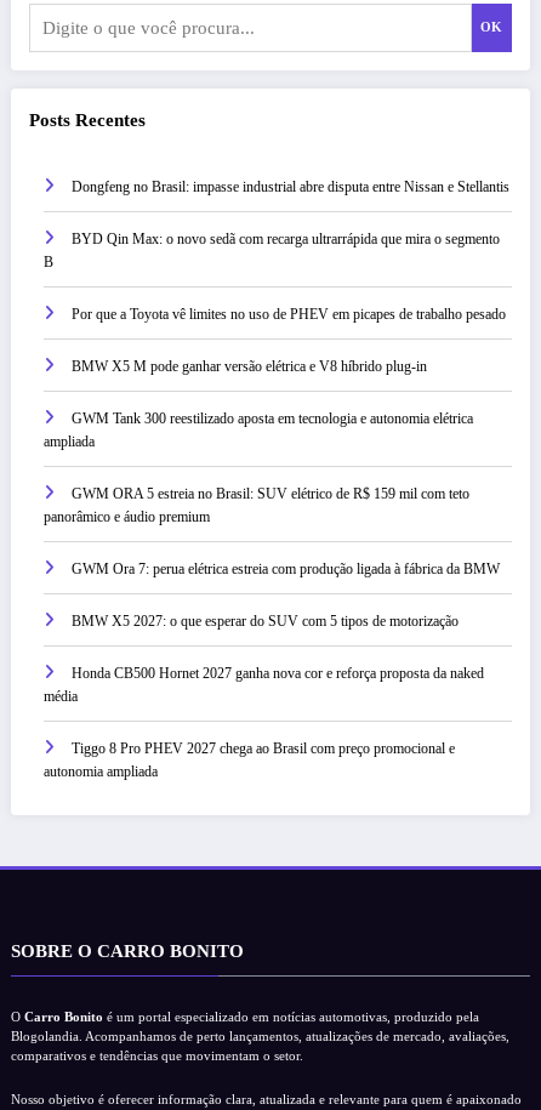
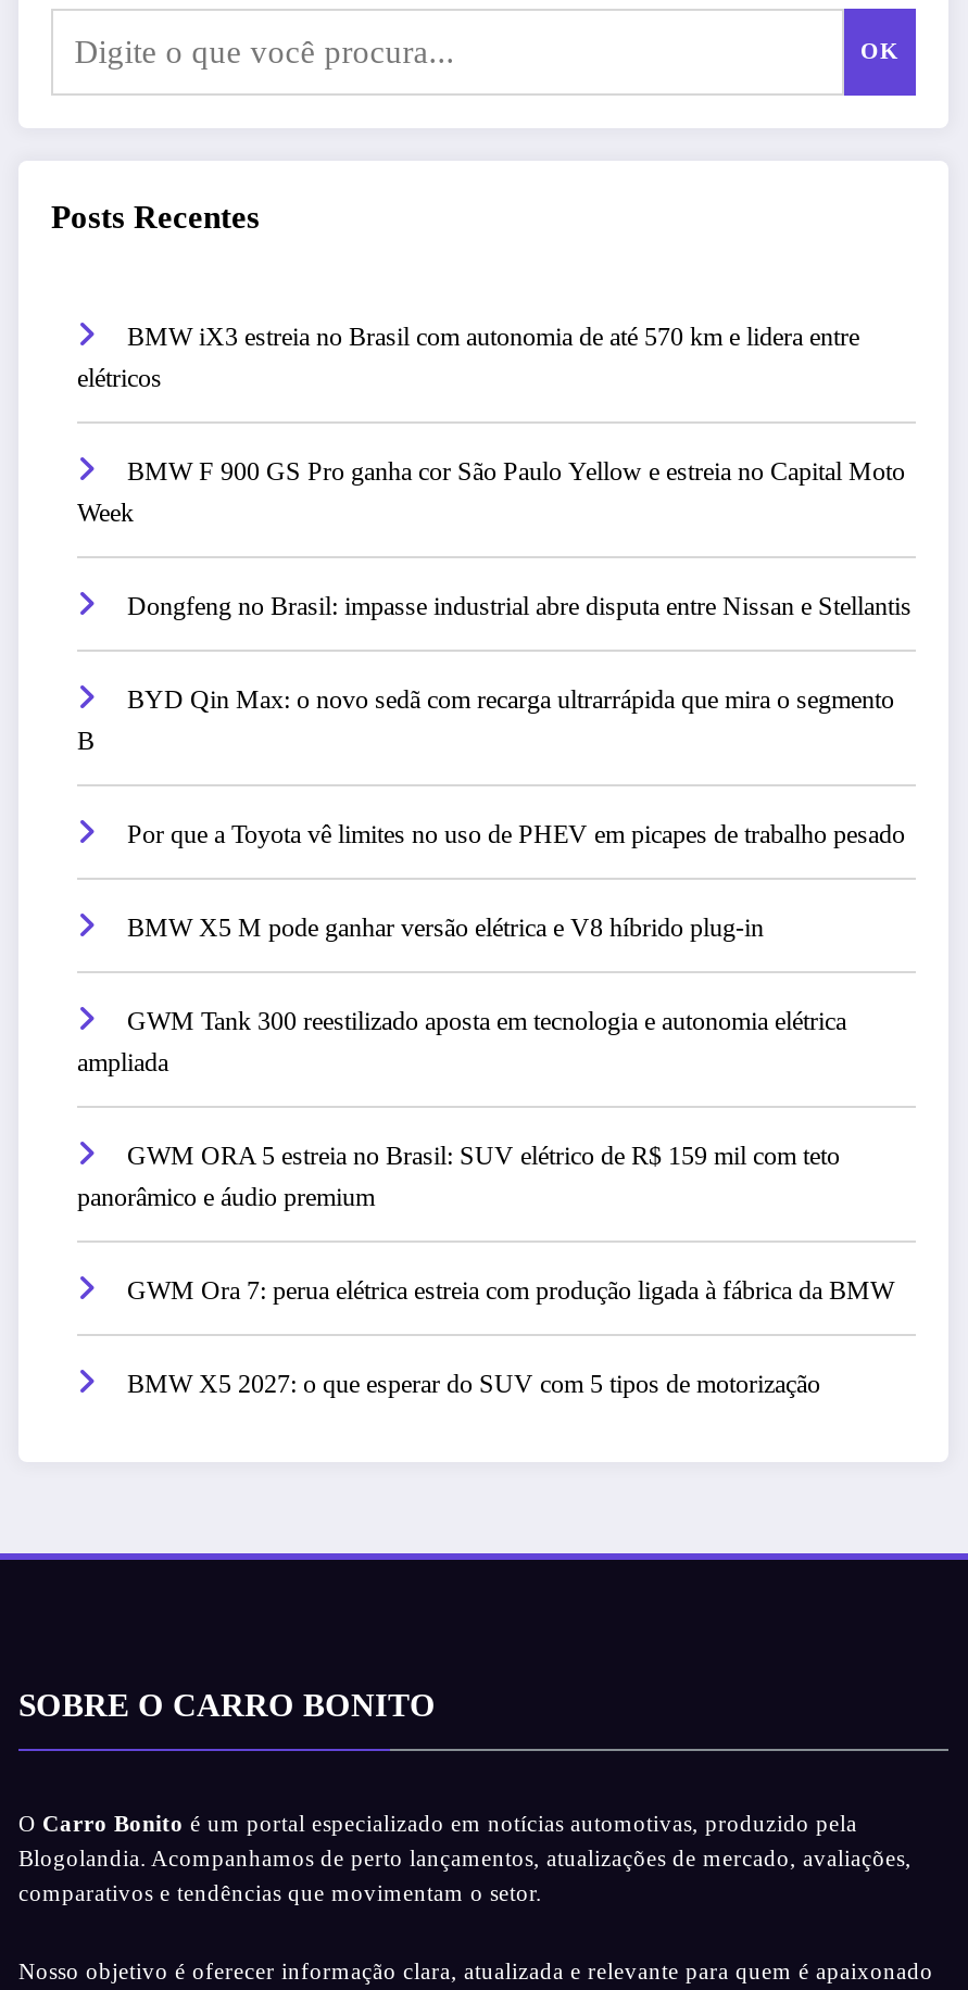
none -> [77,322,905,528] BMW iX3 estreia no Brasil com autonomia de até 570 km e lidera entre | elétricos | BMW F 900 GS Pro ganha cor São Paulo Yellow e estreia no Capital Moto | Week
moved [44,178,509,630] -> [77,591,912,1399]: Dongfeng no Brasil: impasse industrial abre disputa entre Nissan e Stellantis | BYD Qin Max: o novo sedã com recarga ultrarrápida que mira o segmento | B | ... | GWM Ora 7: perua elétrica estreia com produção ligada à fábrica da BMW | BMW X5 2027: o que esperar do SUV com 5 tipos de motorização
[44,665,484,780] Honda CB500 Hornet 2027 ganha nova cor e reforça proposta da naked | média | Tiggo 8 Pro PHEV 2027 chega ao Brasil com preço promocional e | autonomia ampliada -> none

